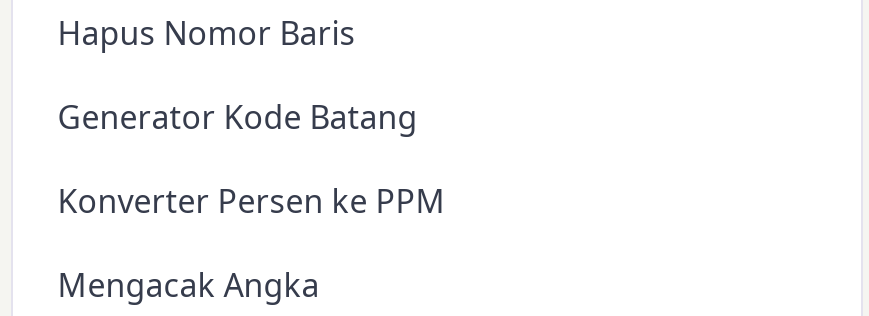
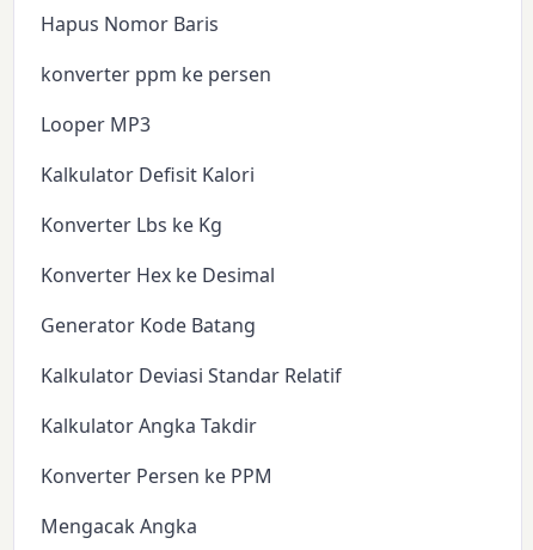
none -> [41,61,275,288] konverter ppm ke persen | Looper MP3 | Kalkulator Defisit Kalori | Konverter Lbs ke Kg | Konverter Hex ke Desimal
none -> [41,362,342,439] Kalkulator Deviasi Standar Relatif | Kalkulator Angka Takdir

